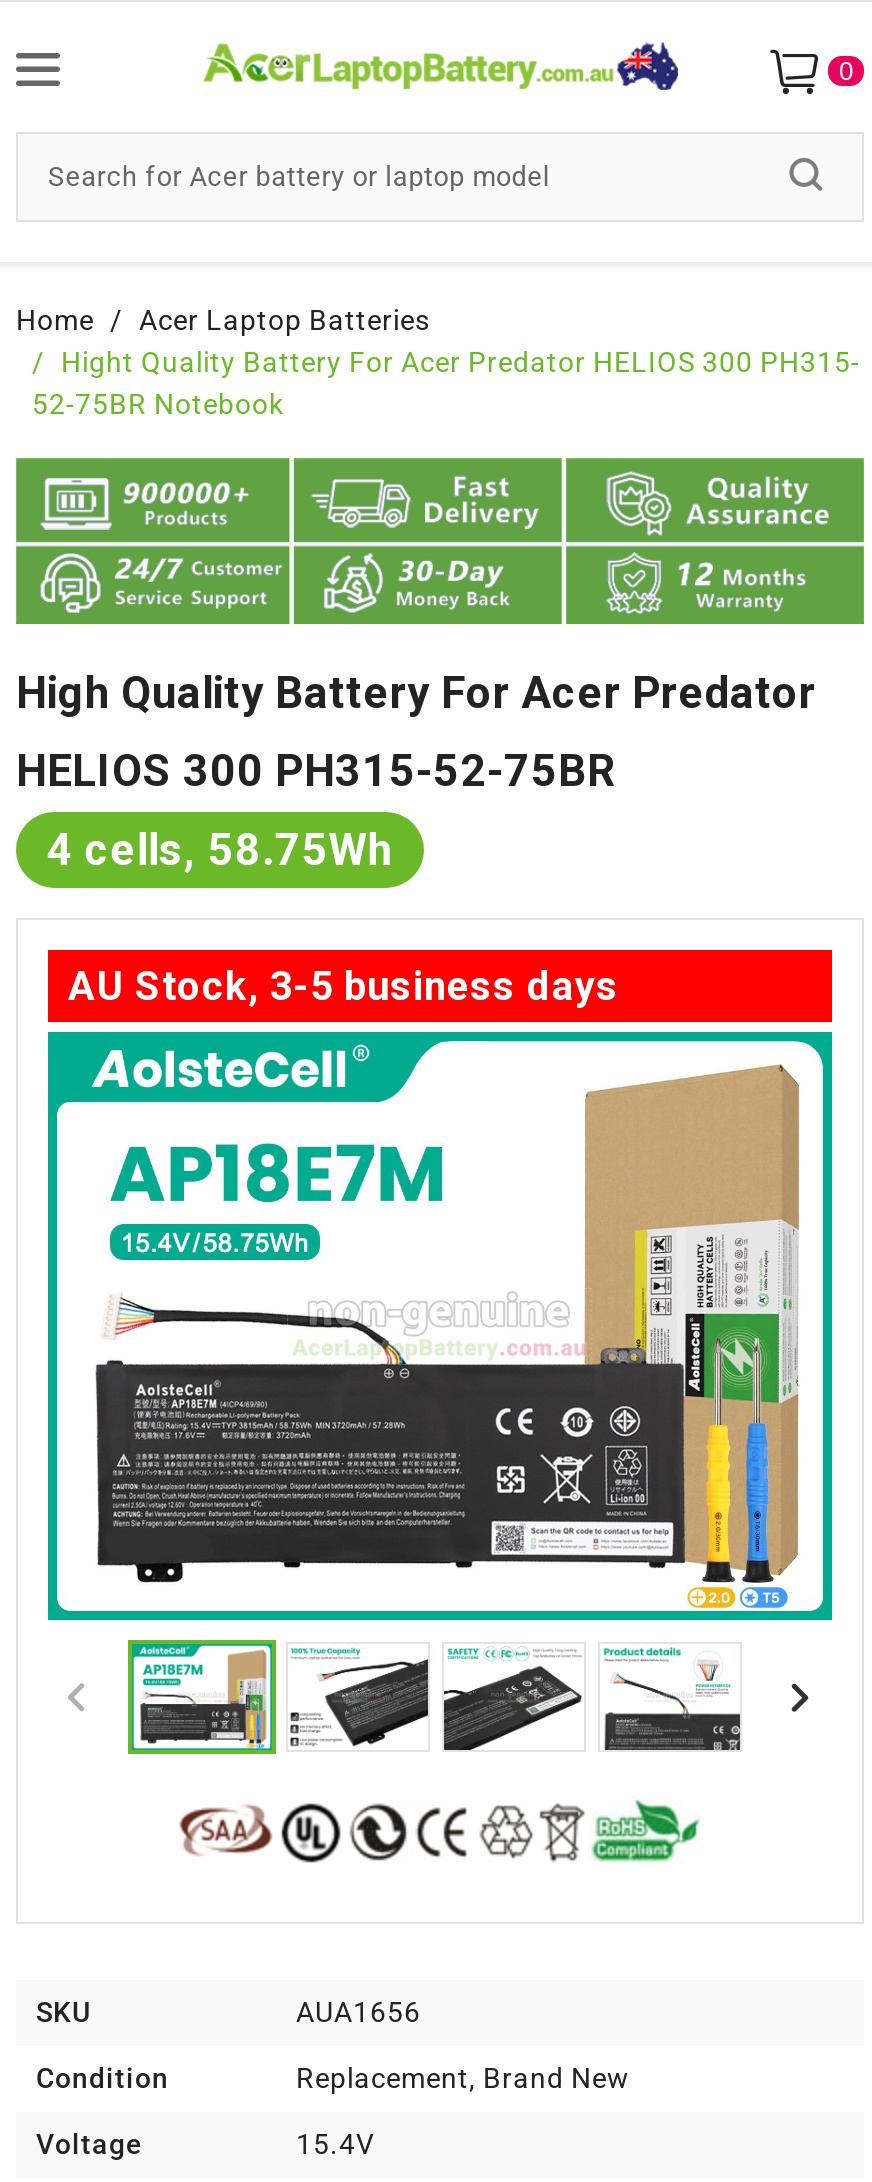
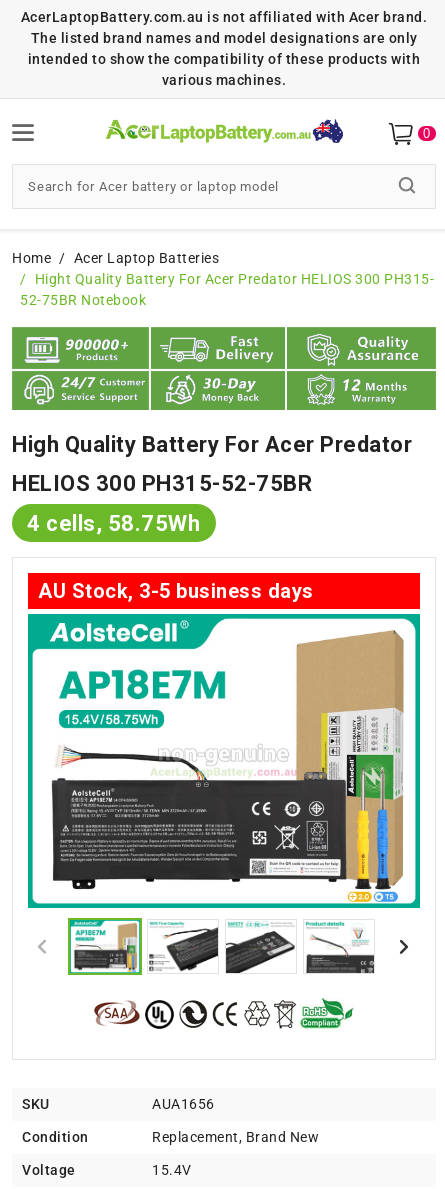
none -> [21,9,427,88] AcerLaptopBattery.com.au is not affiliated with Acer brand. | The listed brand names and model designations are only | intended to show the compatibility of these products with | various machines.

